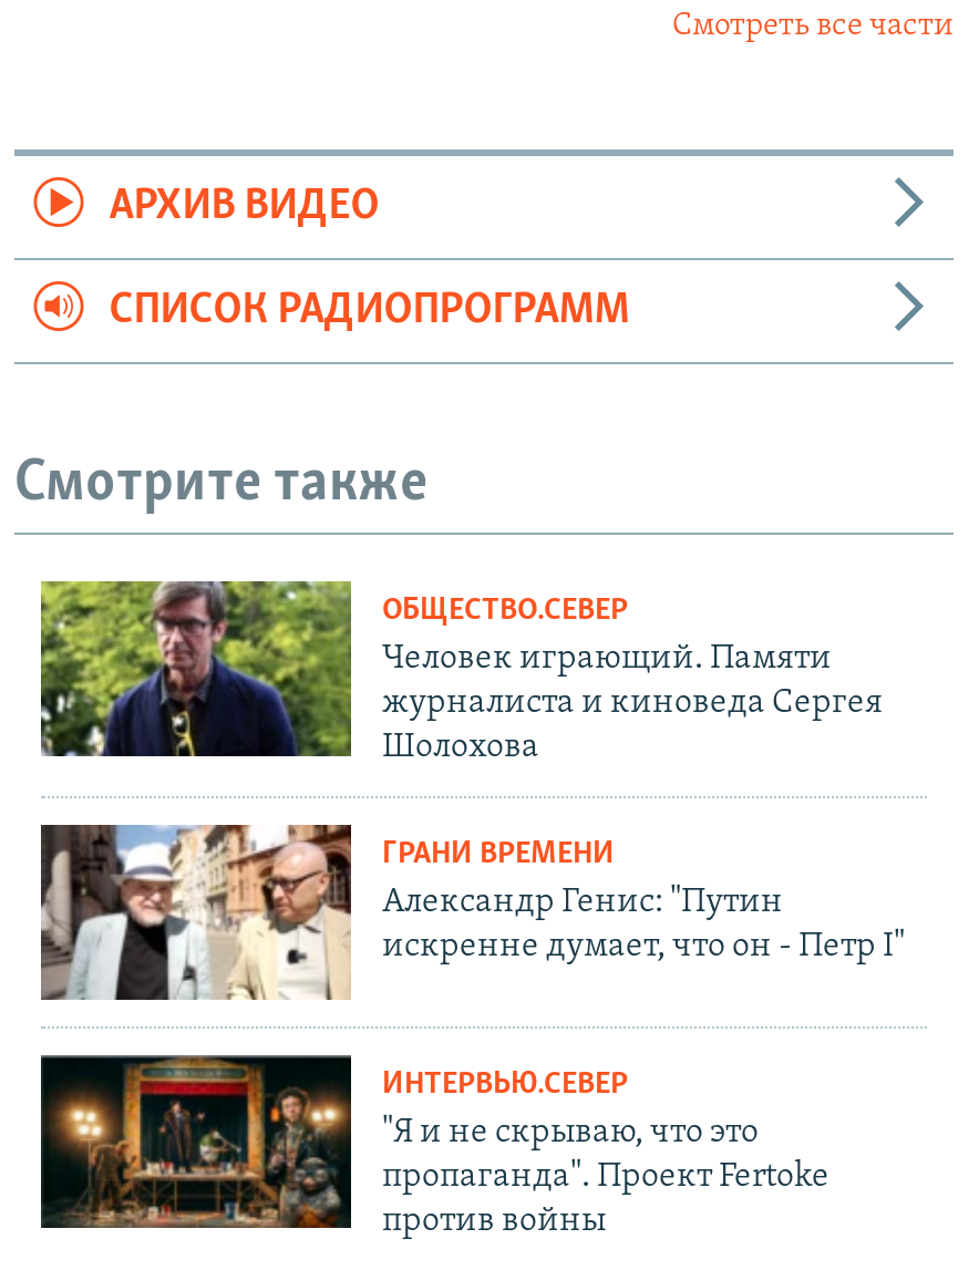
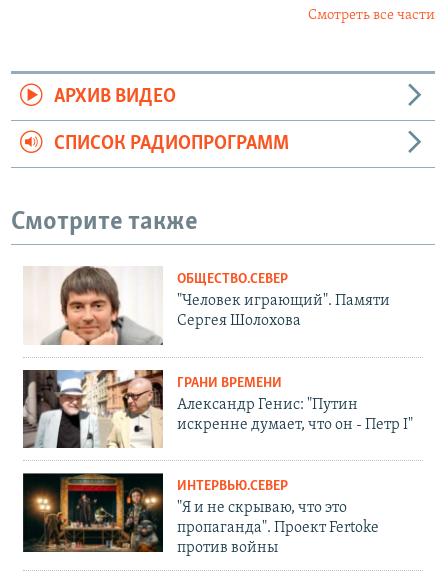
[39,579,883,765] [image] | Человек играющий. Памяти | журналиста и киноведа Сергея | Шолохова -> [23,266,390,346] [image] | "Человек играющий". Памяти | Сергея Шолохова

